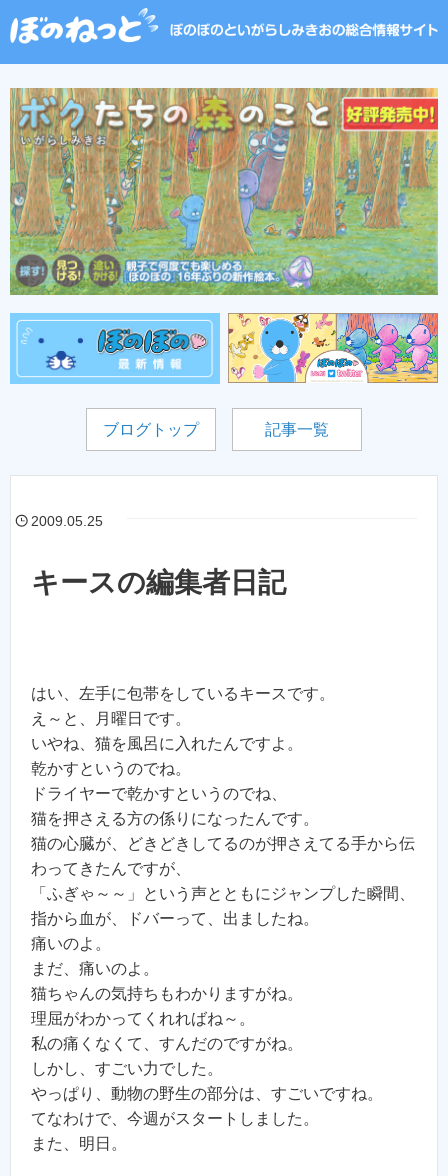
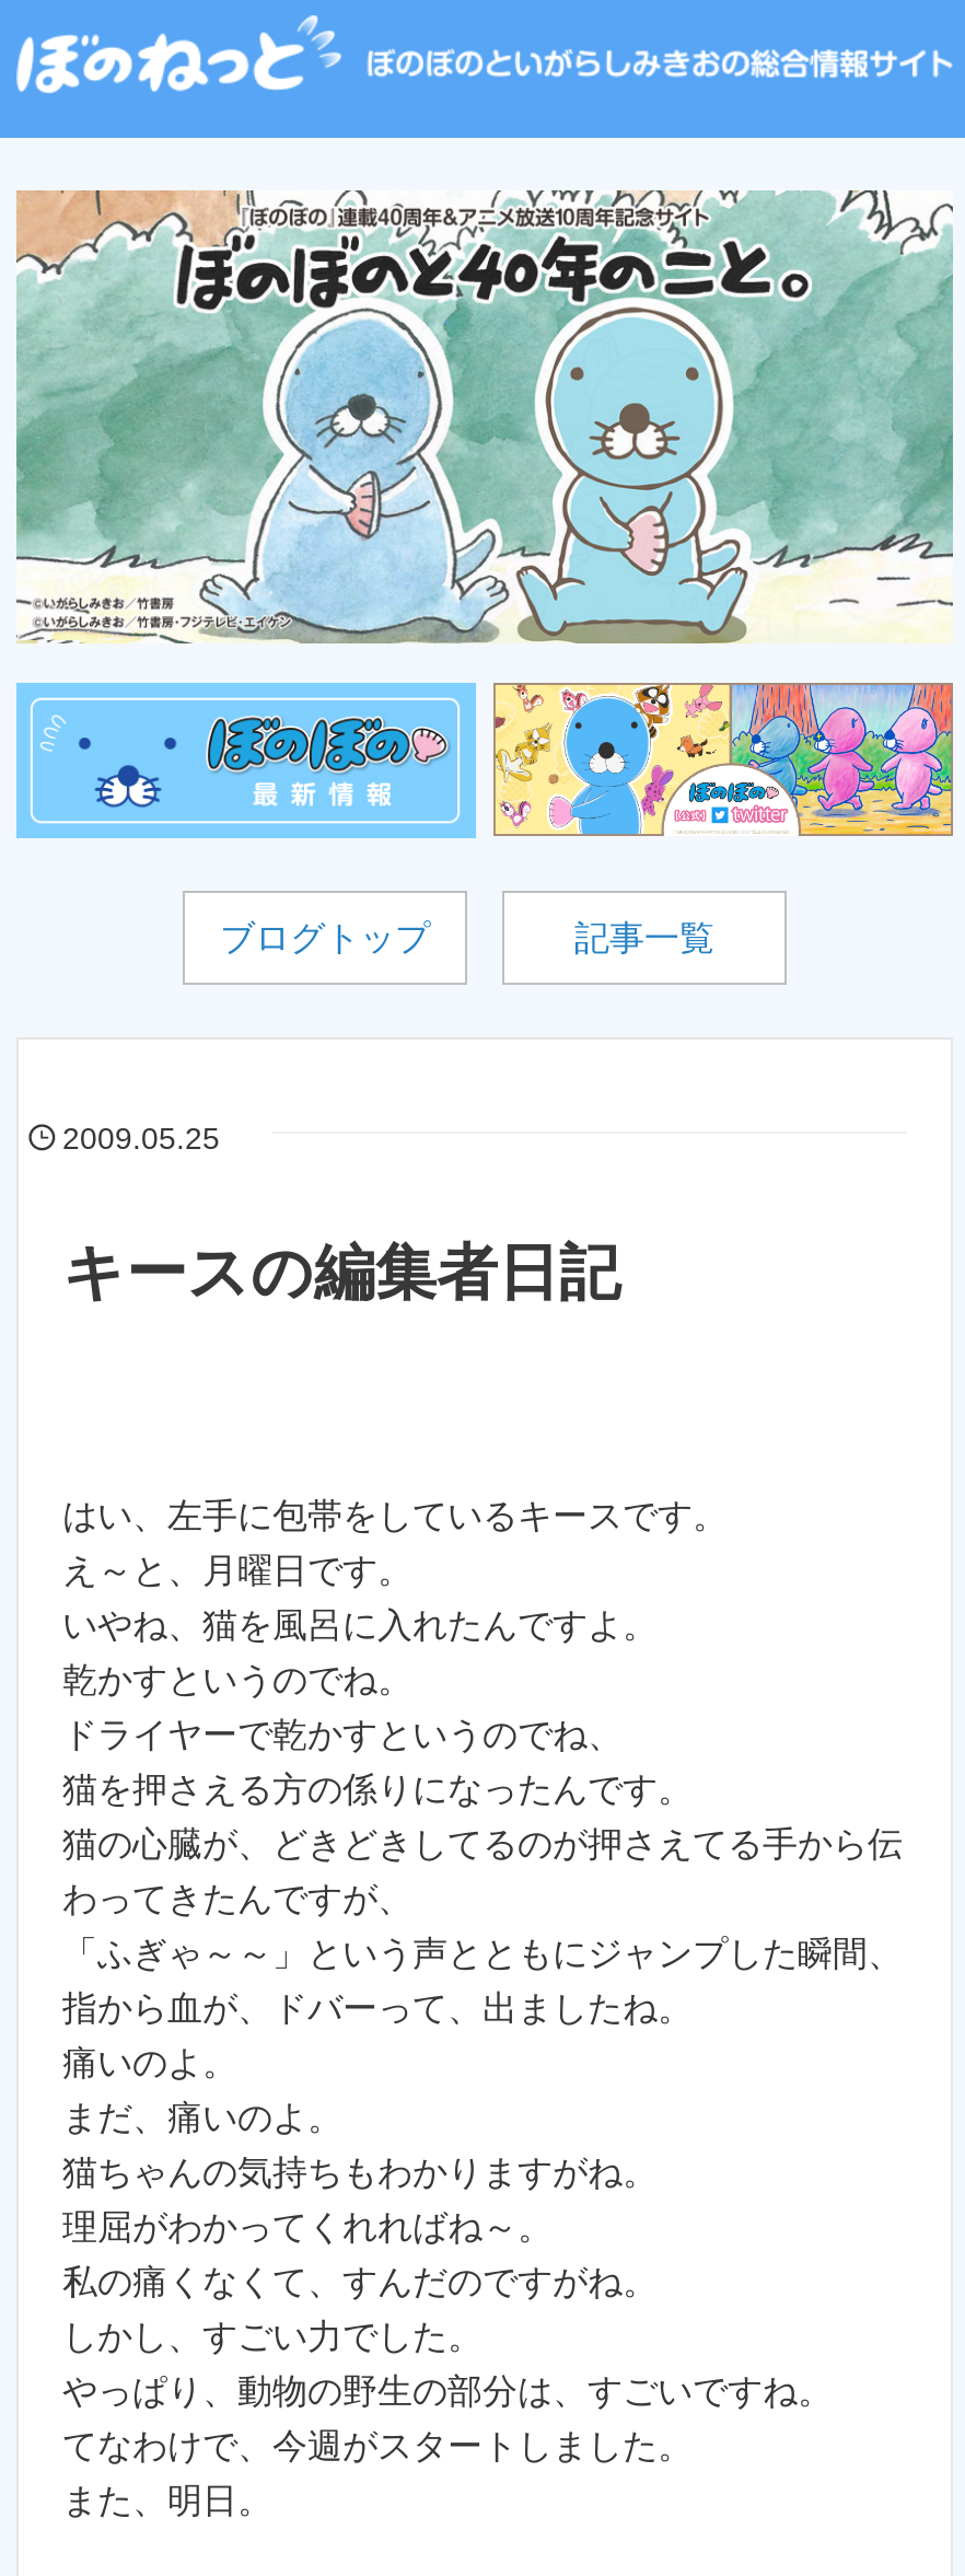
[9,87,439,296] [image] -> [14,188,955,643] [image]

